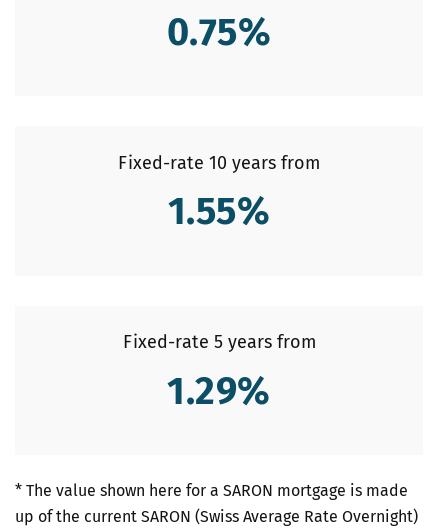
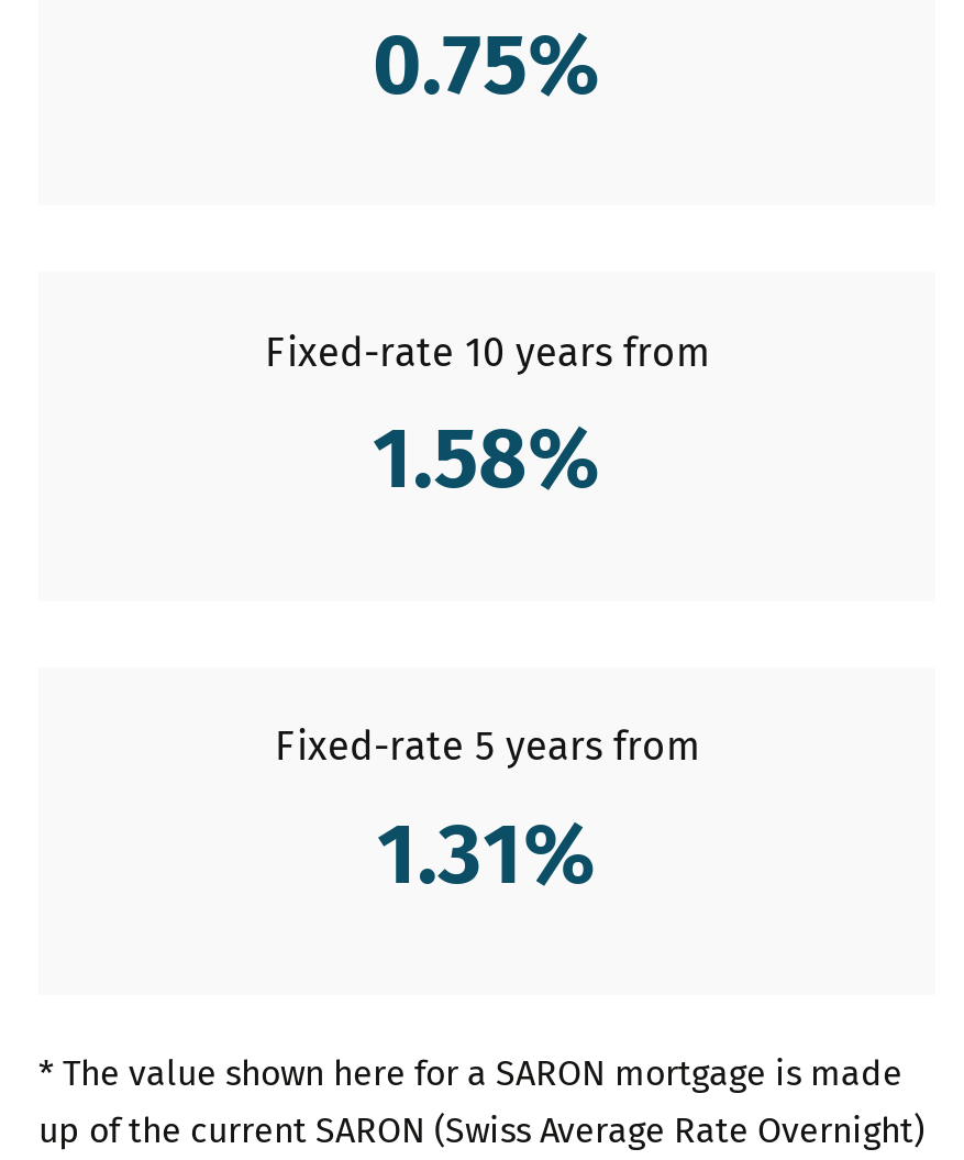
[168,188,270,234] 1.55% -> [373,409,601,510] 1.58%
[167,368,270,414] 1.29% -> [377,804,597,905] 1.31%

